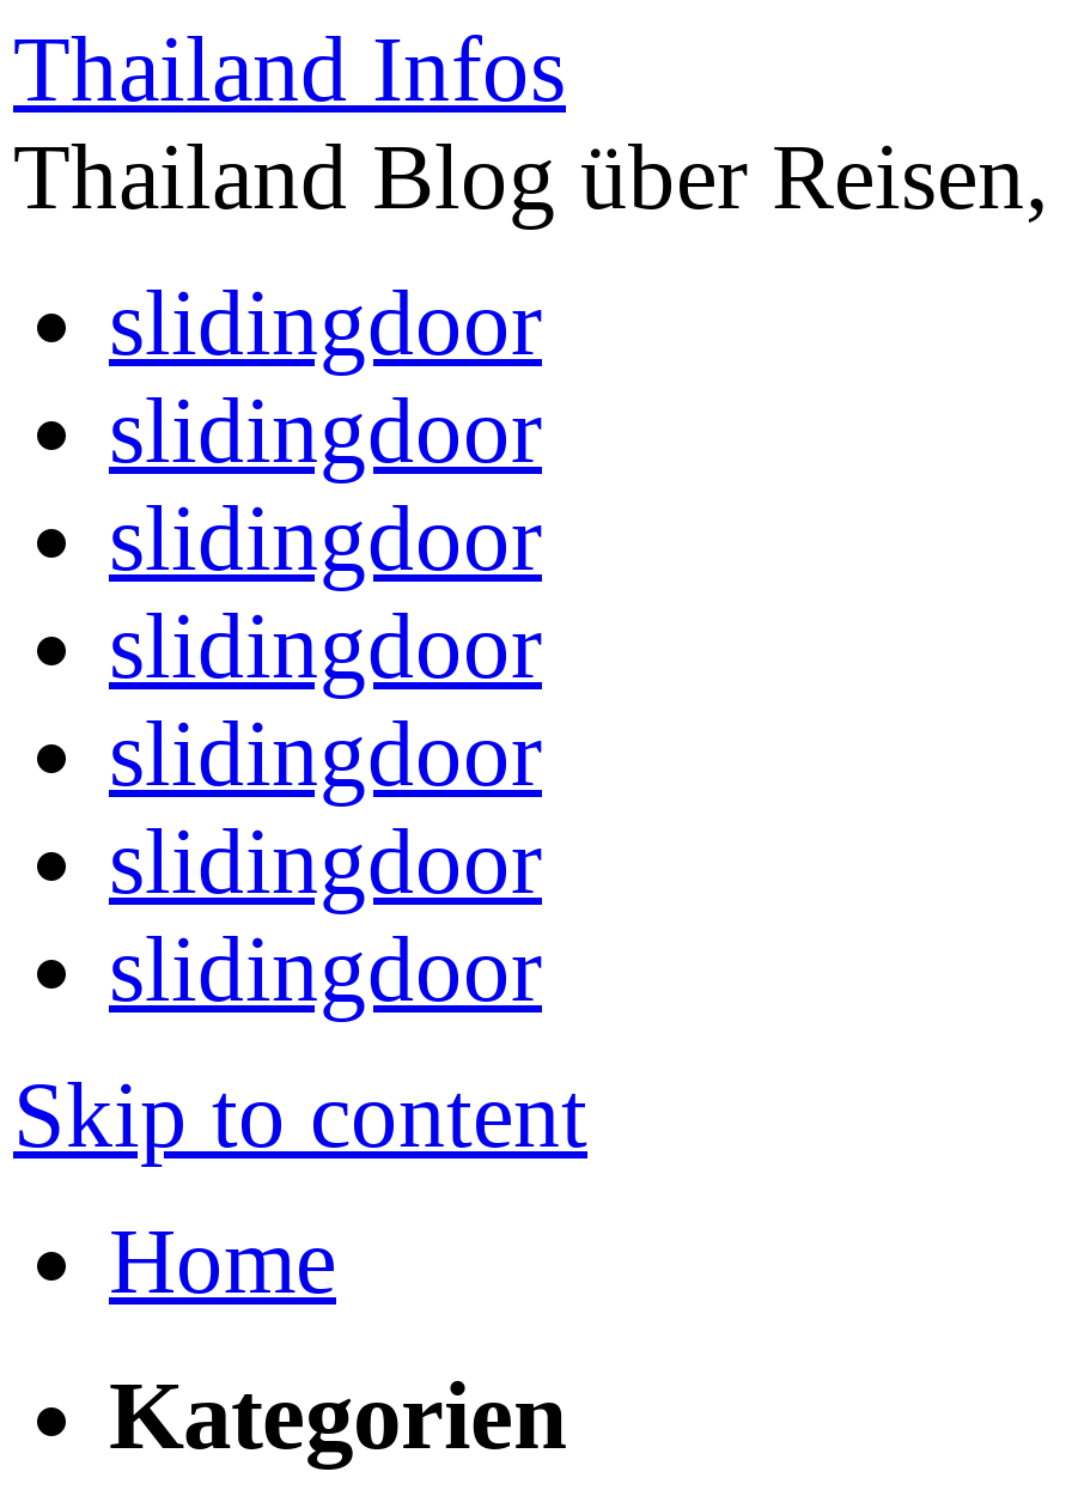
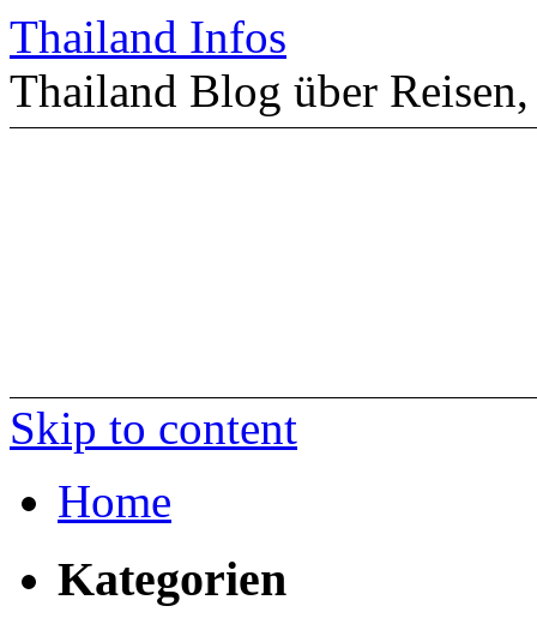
[109,270,542,1020] slidingdoor | slidingdoor | slidingdoor | slidingdoor | slidingdoor | slidingdoor | slidingdoor -> none

